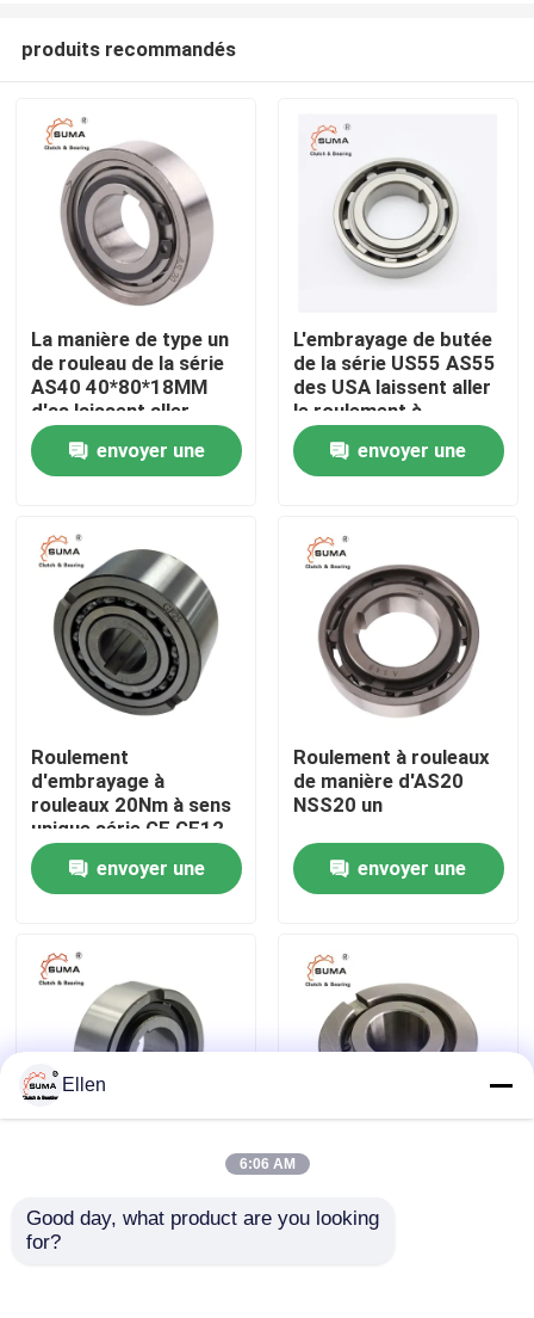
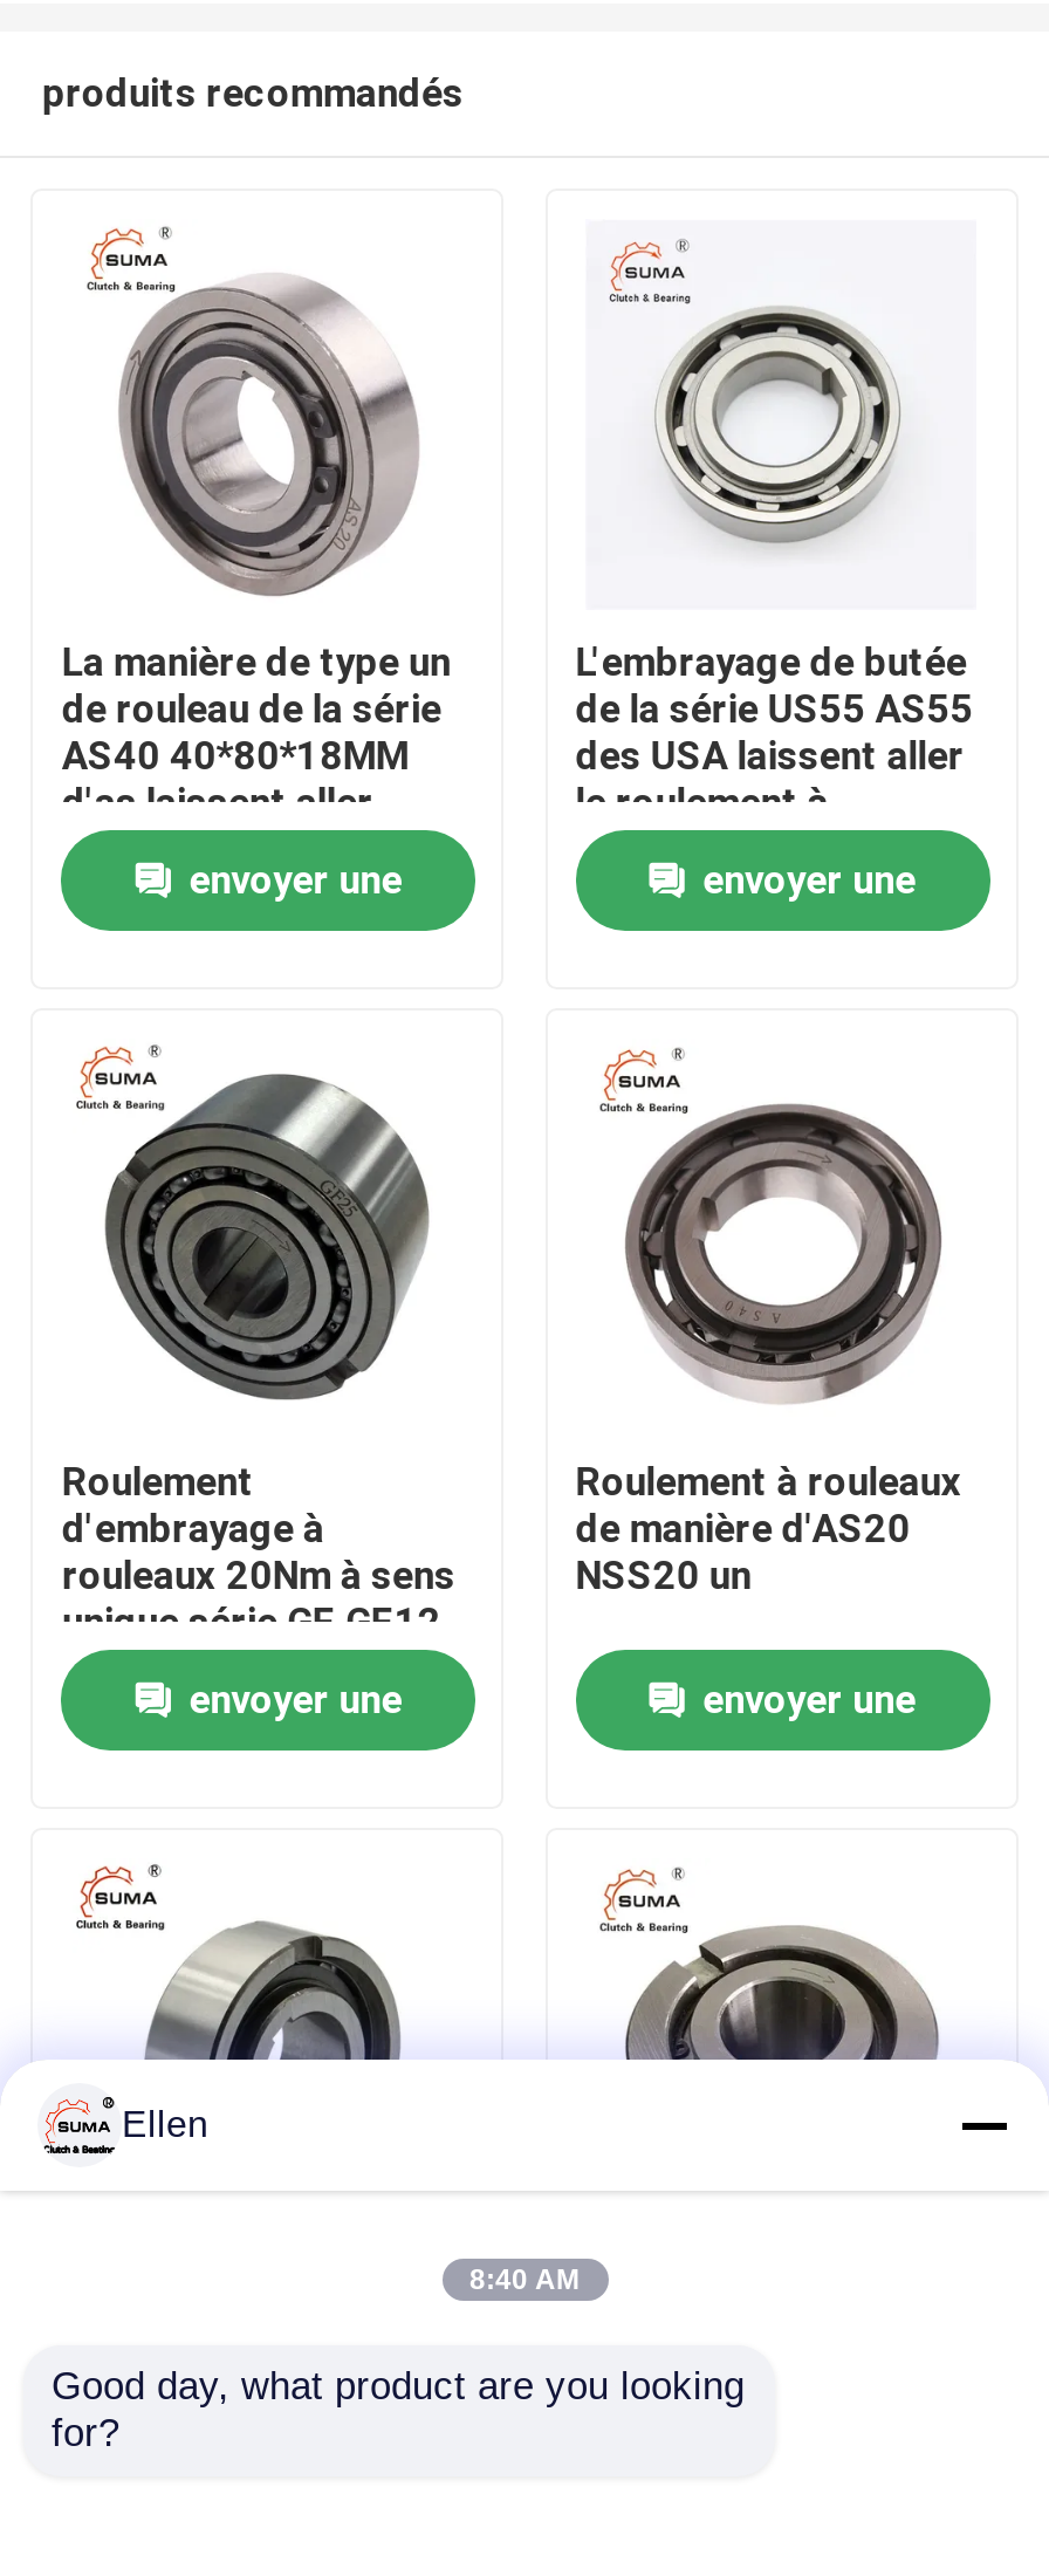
[239,1156,295,1172] 6:06 AM -> [469,2263,580,2296] 8:40 AM

